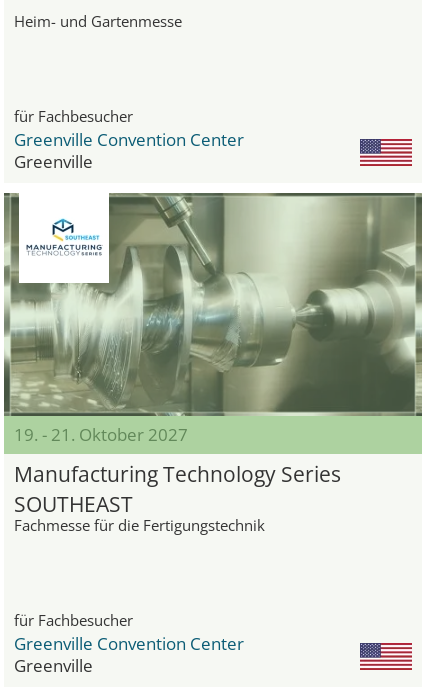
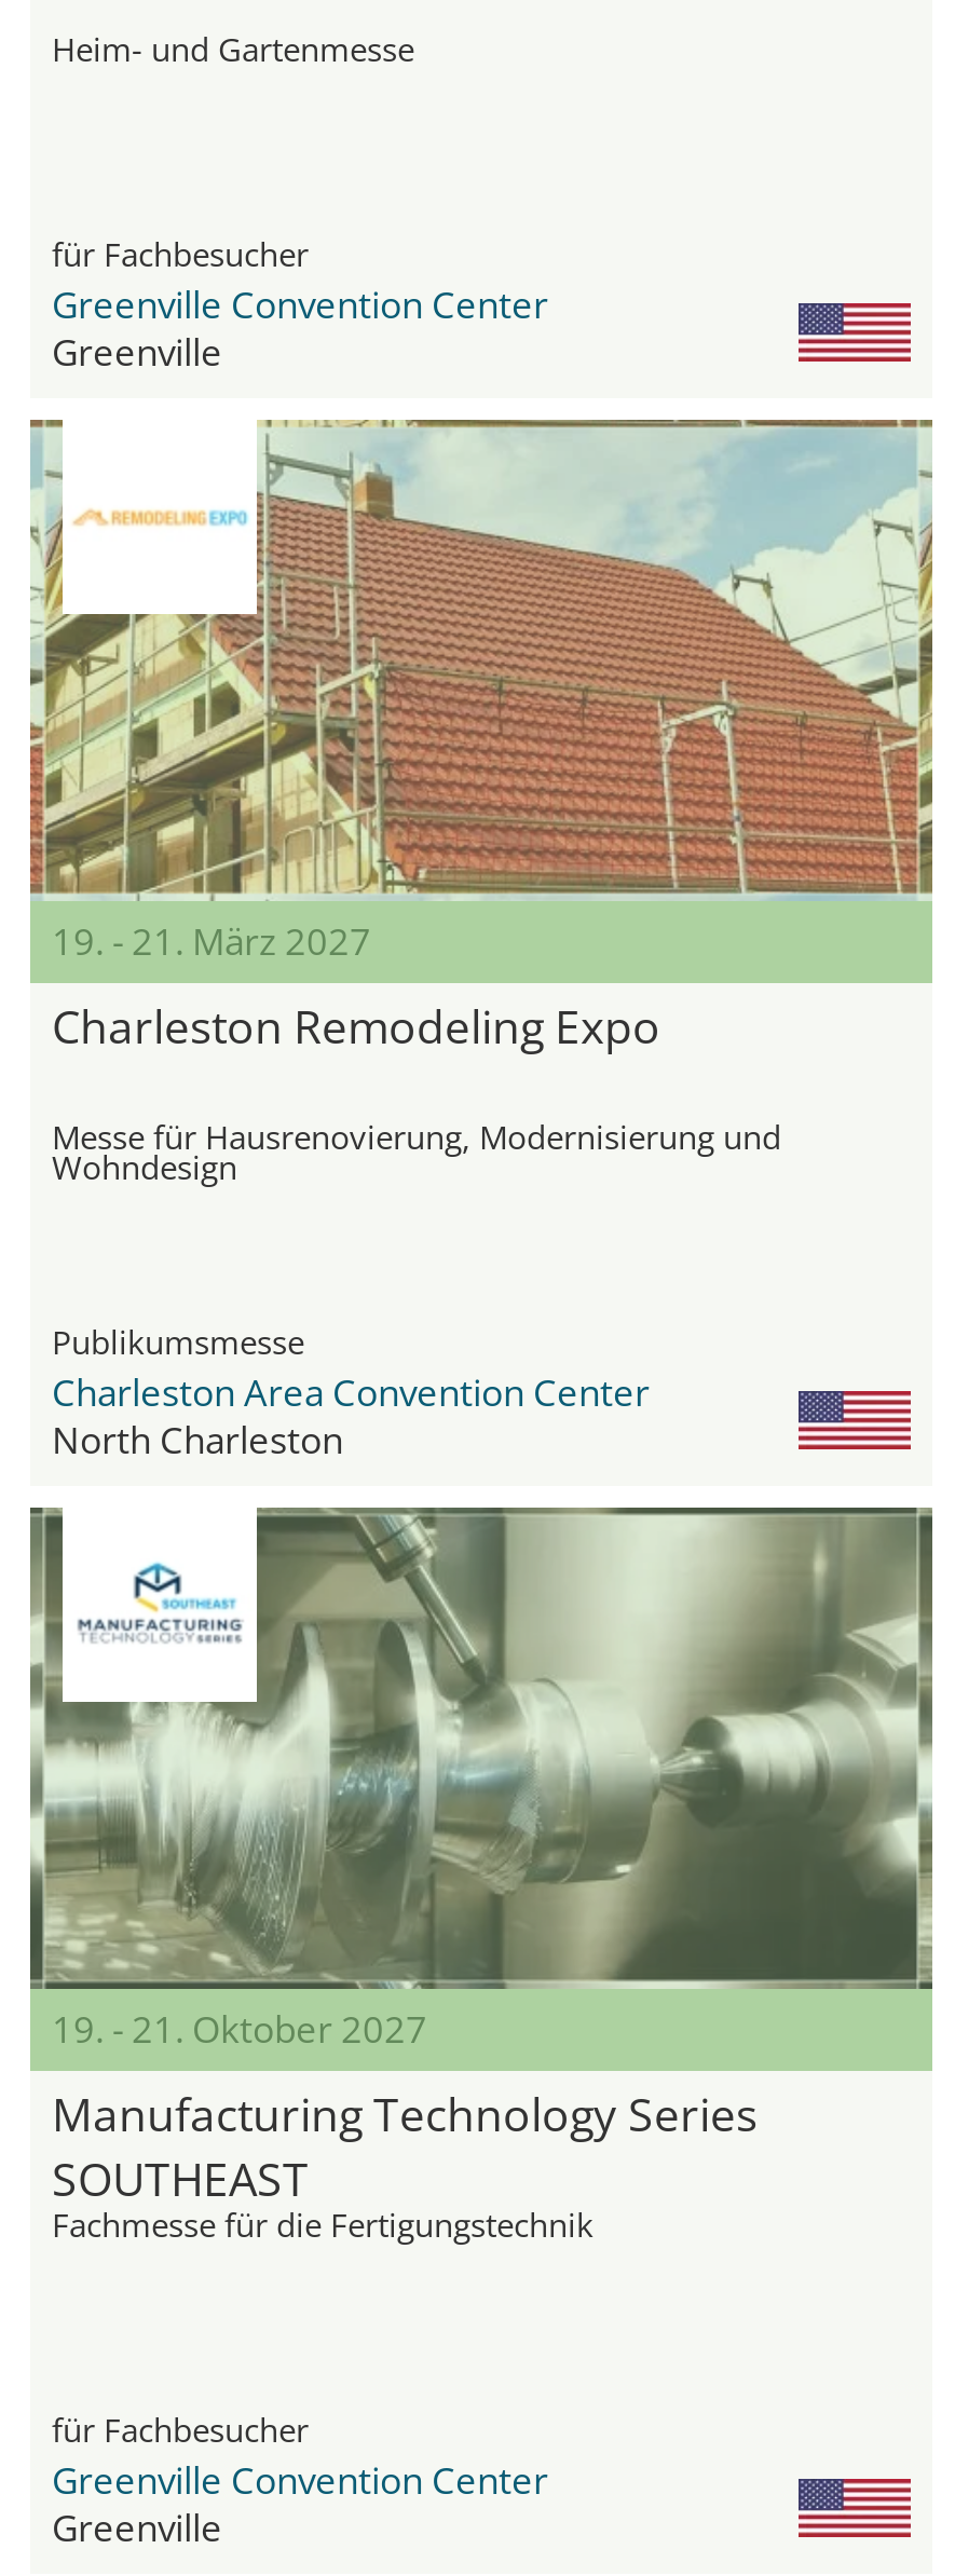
none -> [28,418,934,1189] [image] | 19. - 21. März 2027 | Charleston Remodeling Expo | Messe für Hausrenovierung, Modernisierung und | Wohndesign
none -> [52,1321,650,1466] Publikumsmesse | Charleston Area Convention Center | North Charleston

